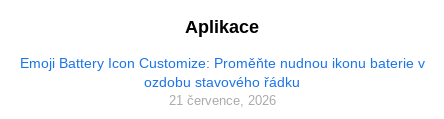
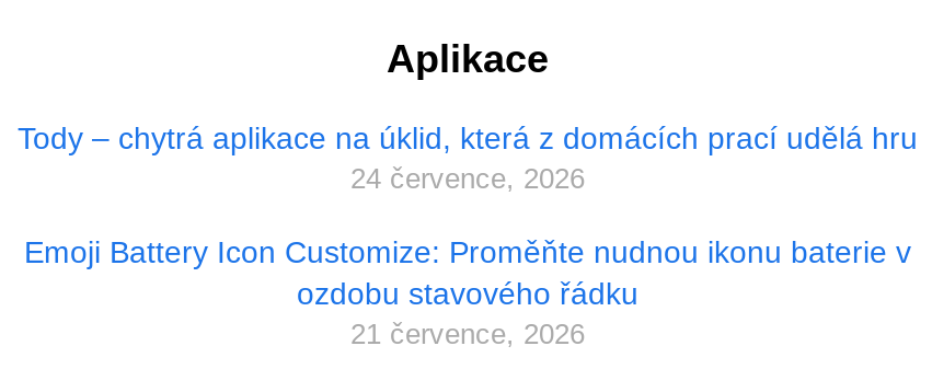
none -> [18,120,918,195] Tody – chytrá aplikace na úklid, která z domácích prací udělá hru | 24 července, 2026

